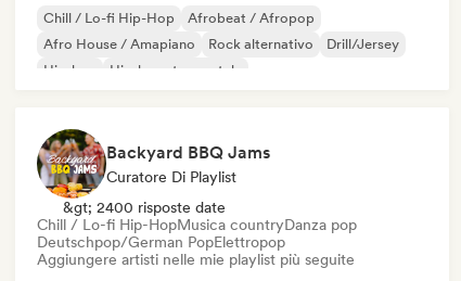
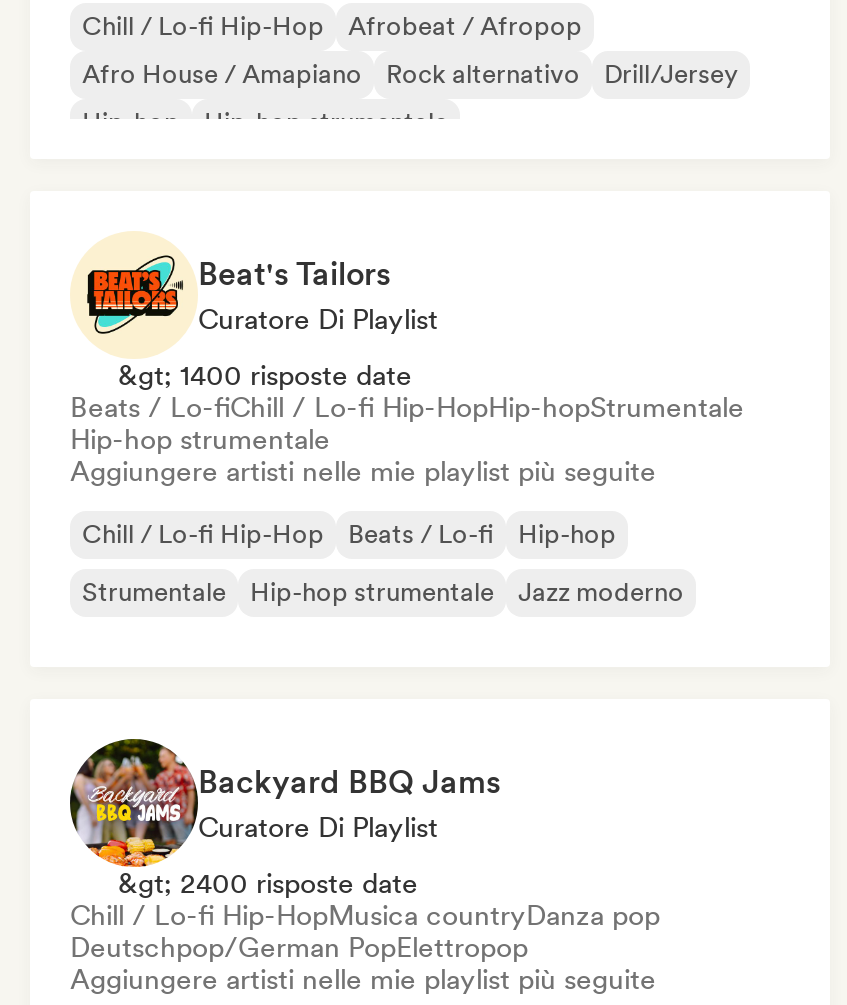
none -> [70,231,744,607] [image] | Beat's Tailors | Curatore Di Playlist | &gt; 1400 risposte date | Beats / Lo-fiChill / Lo-fi Hip-HopHip-hopStrumentale | Hip-hop strumentale | Aggiungere artisti nelle mie playlist più seguite | Chill / Lo-fi Hip-Hop | Beats / Lo-fi | Hip-hop | Strumentale | Hip-hop strumentale | Jazz moderno

